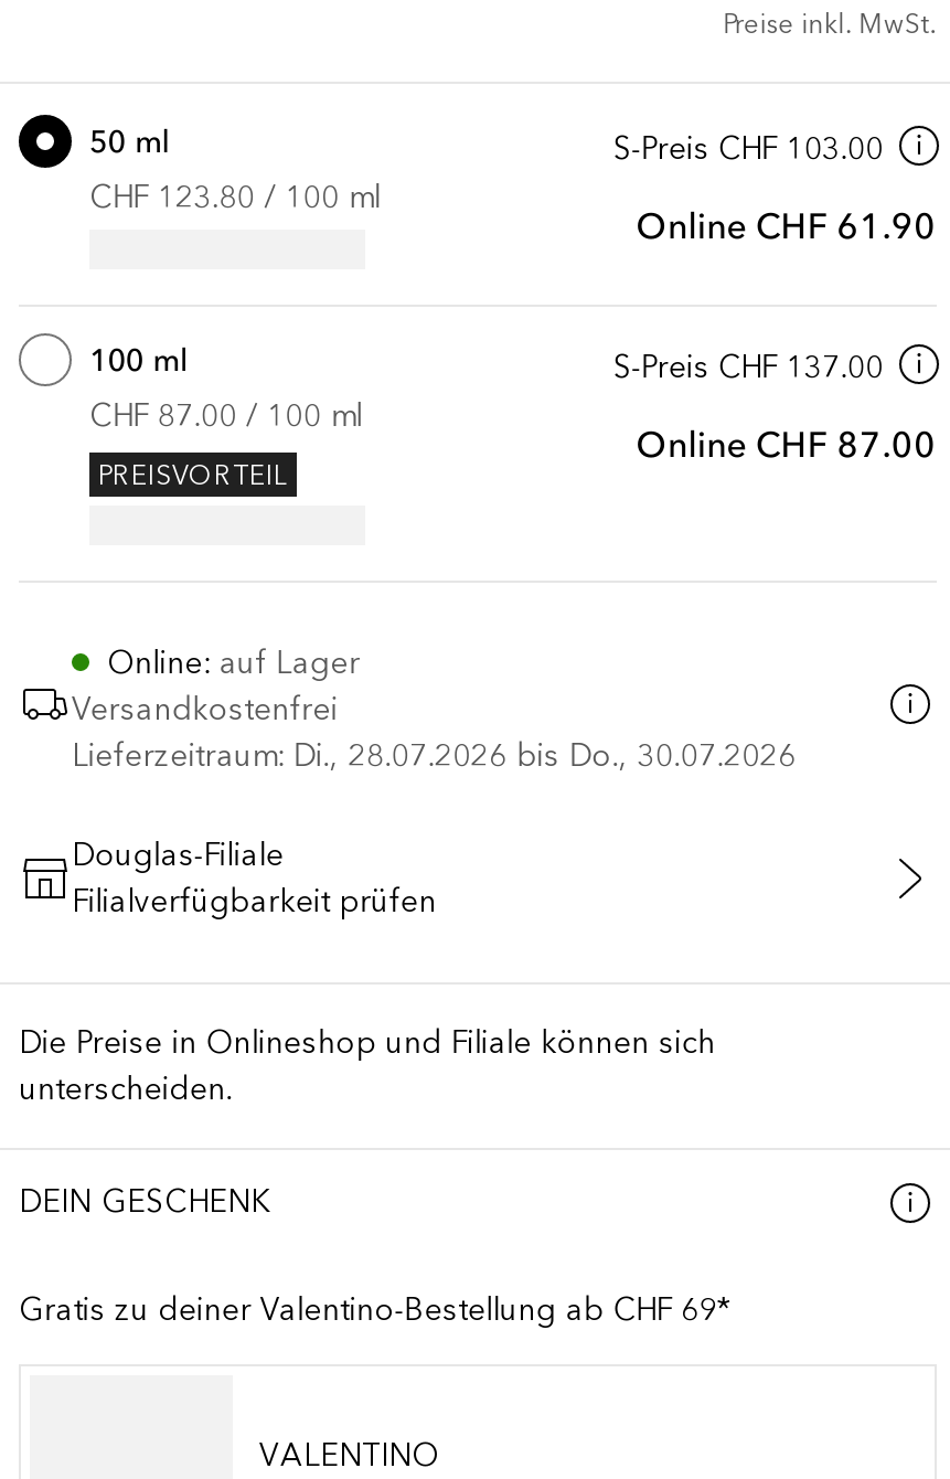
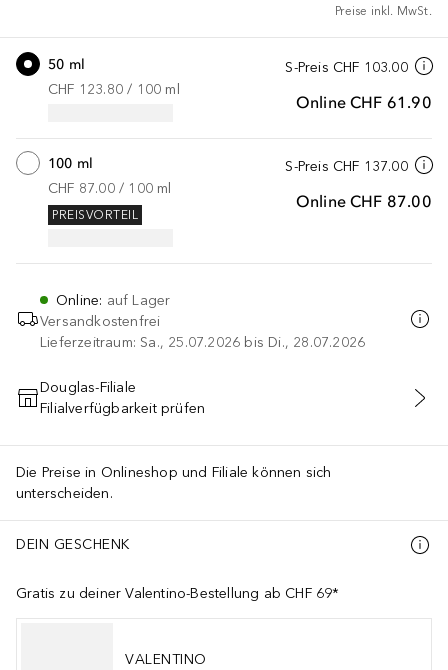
[72,737,796,775] Lieferzeitraum: Di., 28.07.2026 bis Do., 30.07.2026 -> [40,334,365,351] Lieferzeitraum: Sa., 25.07.2026 bis Di., 28.07.2026

